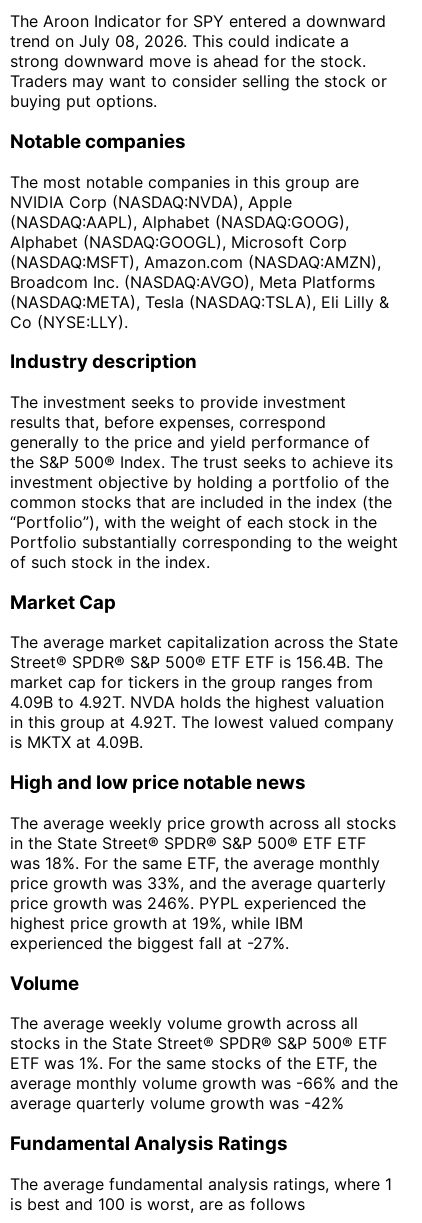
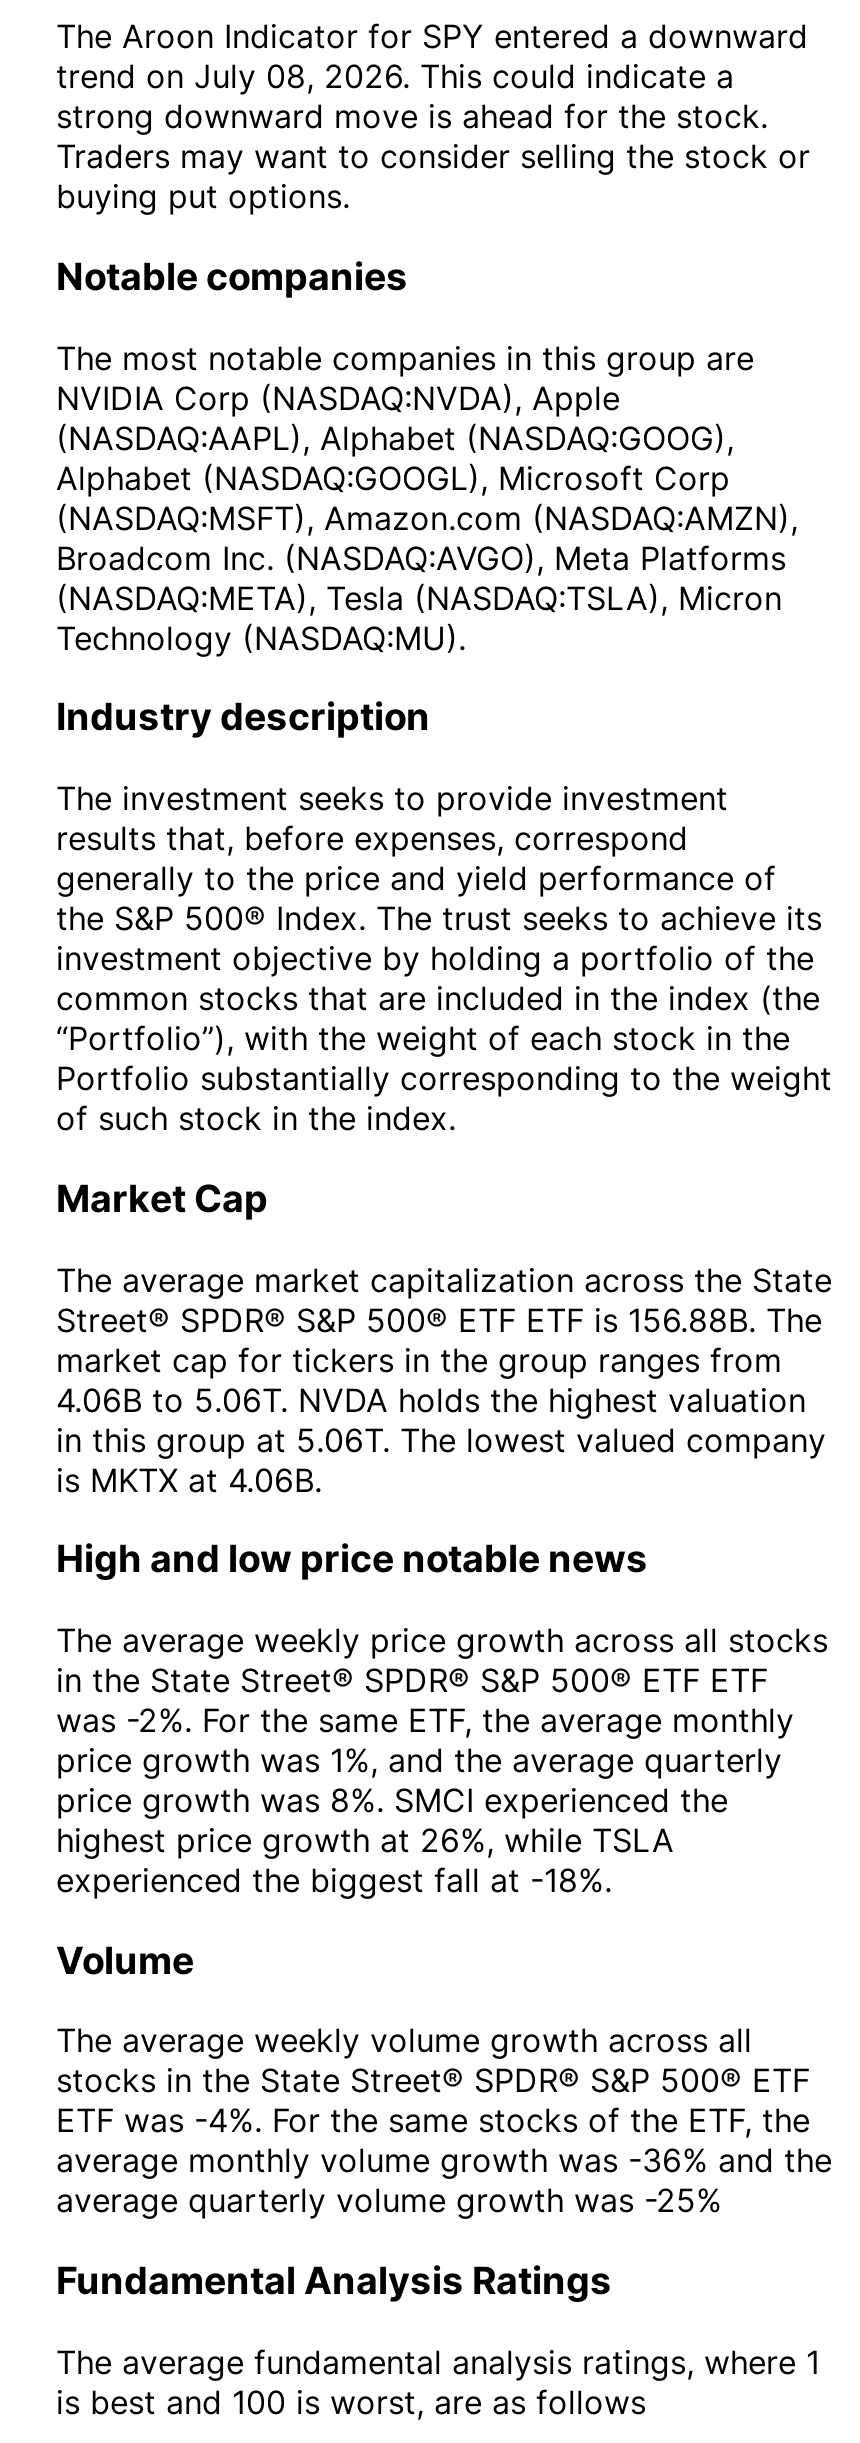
[10,291,389,331] (NASDAQ:META), Tesla (NASDAQ:TSLA), Eli Lilly & | Co (NYSE:LLY). -> [56,577,782,657] (NASDAQ:META), Tesla (NASDAQ:TSLA), Micron | Technology (NASDAQ:MU).
[10,652,383,672] Street® SPDR® S&P 500® ETF ETF is 156.4B. The -> [56,1299,822,1339] Street® SPDR® S&P 500® ETF ETF is 156.88B. The
[10,692,384,712] 4.09B to 4.92T. NVDA holds the highest valuation -> [56,1379,806,1419] 4.06B to 5.06T. NVDA holds the highest valuation
[10,712,394,732] in this group at 4.92T. The lowest valued company -> [56,1419,826,1459] in this group at 5.06T. The lowest valued company
[10,732,143,752] is MKTX at 4.09B. -> [56,1459,322,1499] is MKTX at 4.06B.
[10,853,380,873] was 18%. For the same ETF, the average monthly -> [56,1700,794,1740] was -2%. For the same ETF, the average monthly
[10,873,386,893] price growth was 33%, and the average quarterly -> [56,1740,782,1780] price growth was 1%, and the average quarterly
[10,893,366,913] price growth was 246%. PYPL experienced the -> [56,1780,728,1820] price growth was 8%. SMCI experienced the
[10,913,303,933] highest price growth at 19%, while IBM -> [56,1820,674,1860] highest price growth at 26%, while TSLA
[10,933,289,953] experienced the biggest fall at -27%. -> [56,1860,612,1900] experienced the biggest fall at -18%.
[10,1053,377,1073] ETF was 1%. For the same stocks of the ETF, the -> [56,2101,810,2141] ETF was -4%. For the same stocks of the ETF, the
[10,1073,398,1093] average monthly volume growth was -66% and the -> [56,2141,832,2181] average monthly volume growth was -36% and the
[10,1093,344,1113] average quarterly volume growth was -42% -> [56,2181,722,2221] average quarterly volume growth was -25%

